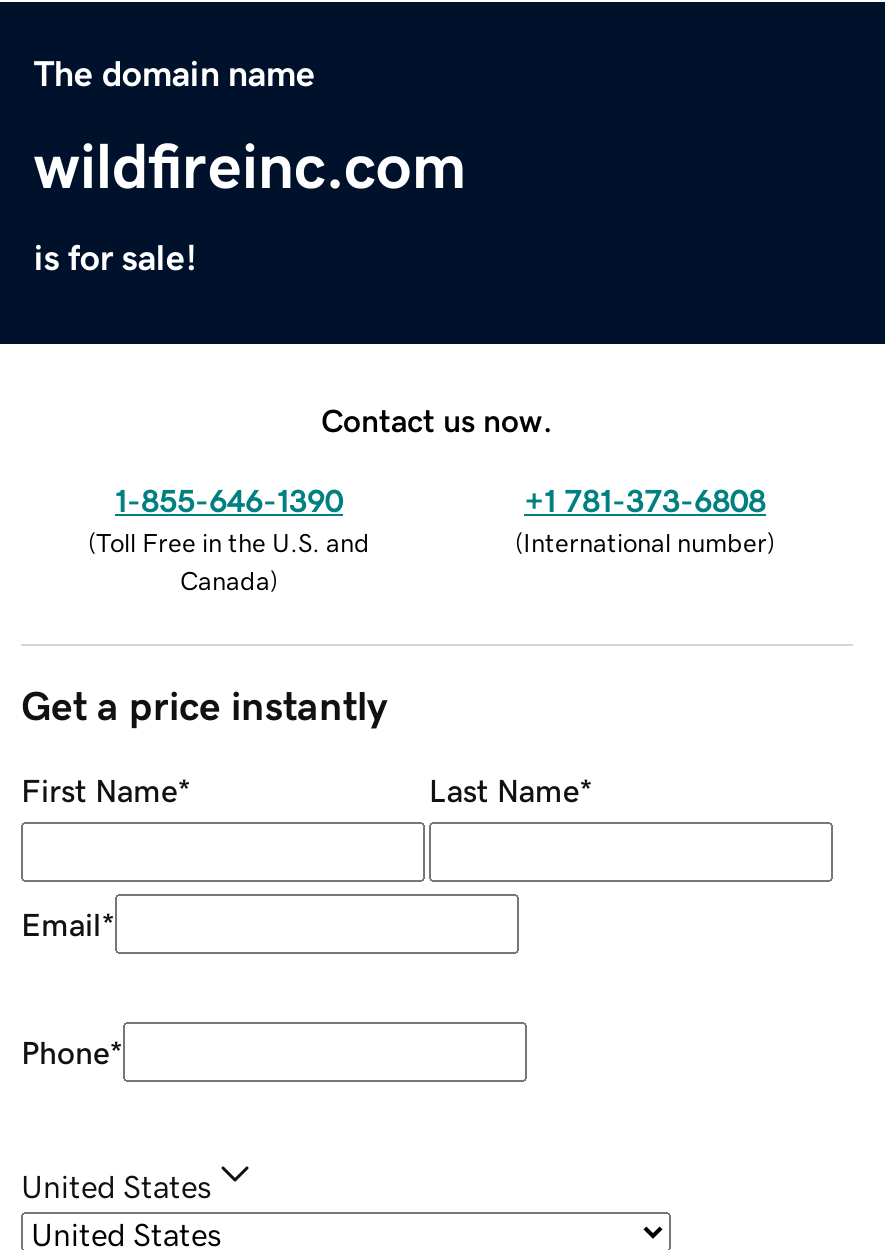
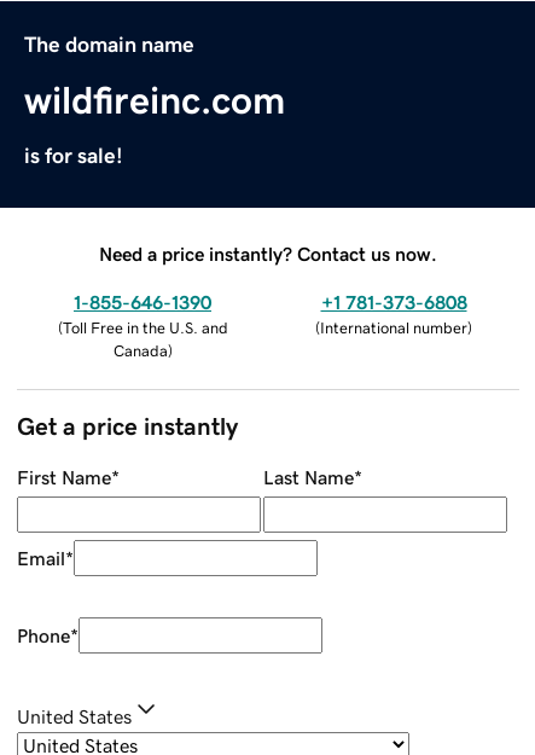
[321,403,553,435] Contact us now. -> [99,244,437,263] Need a price instantly? Contact us now.

